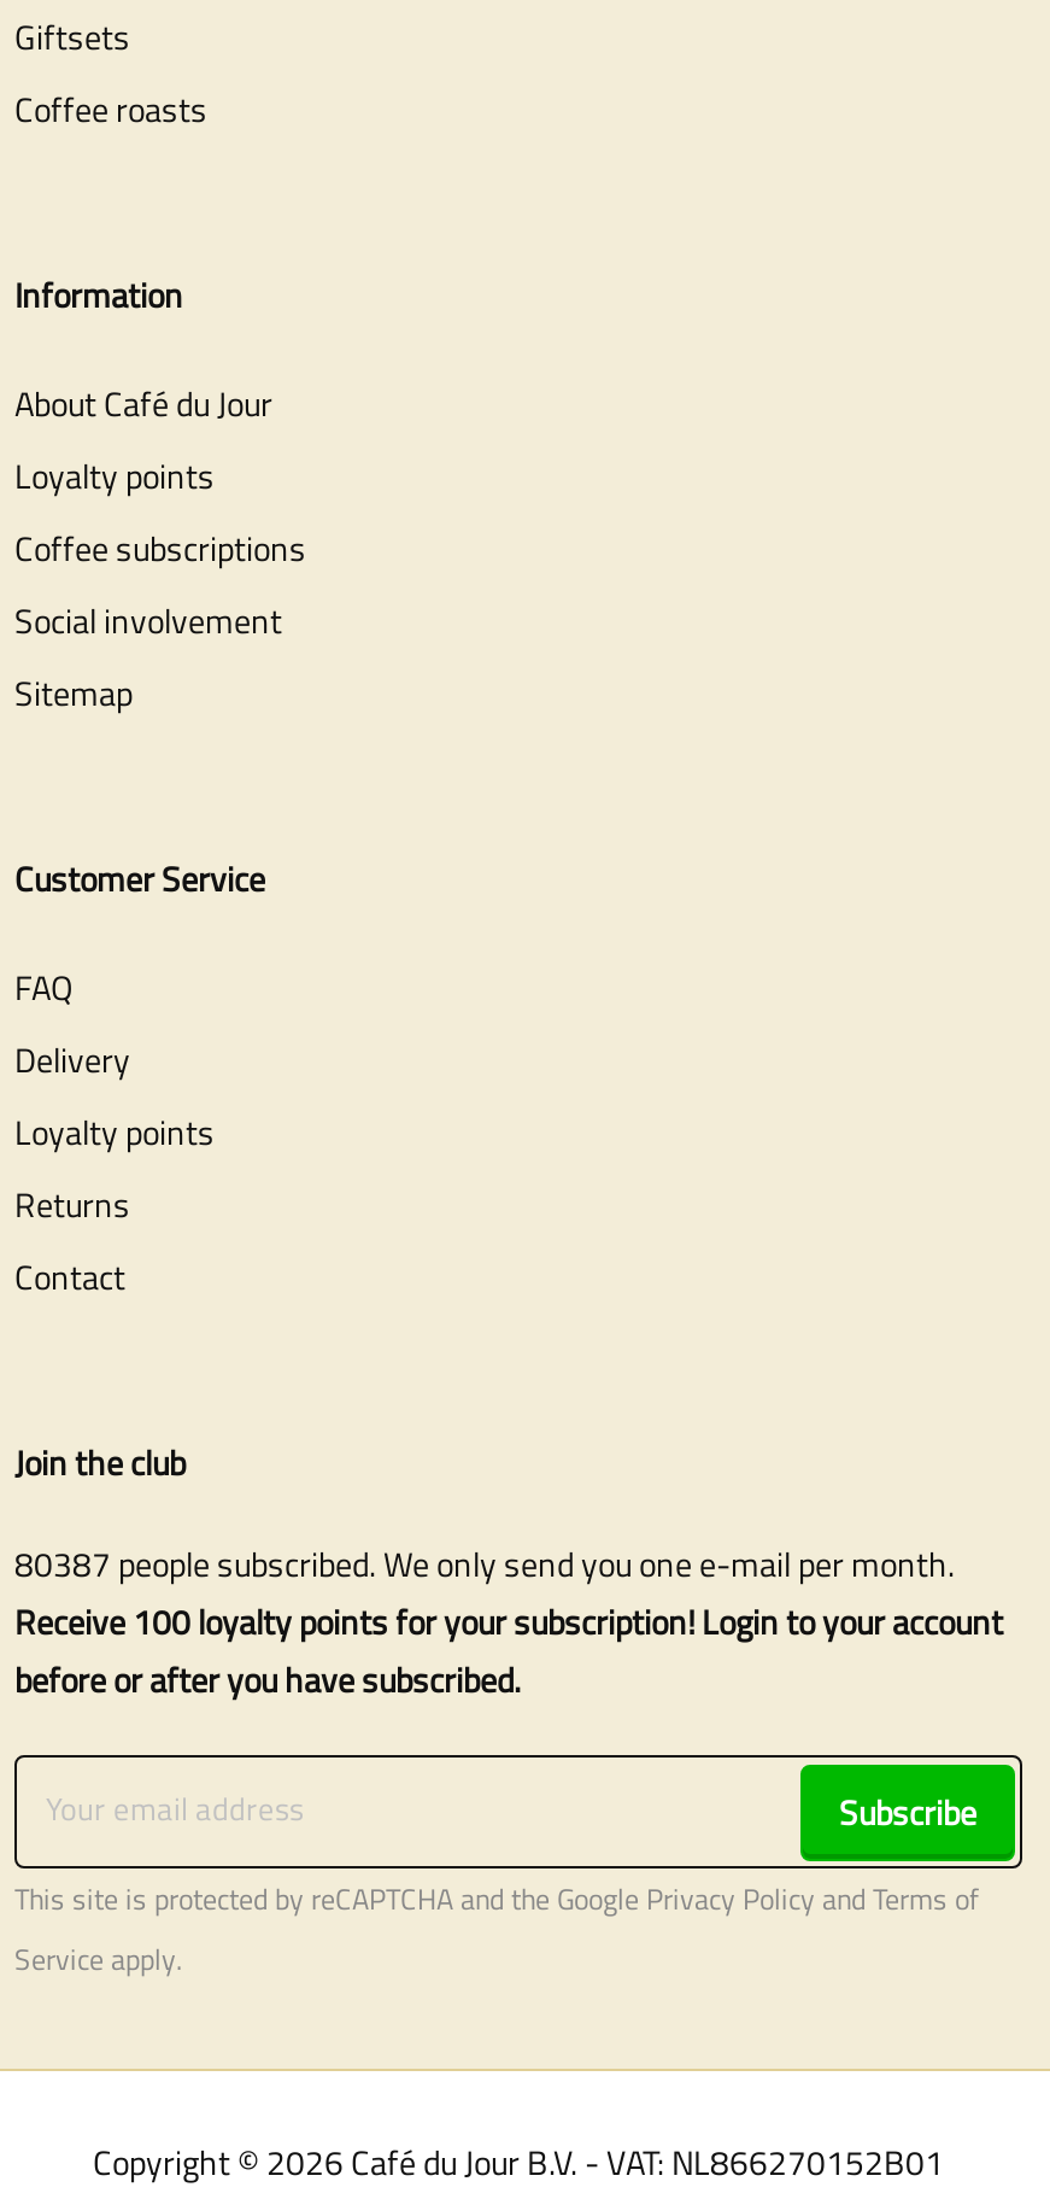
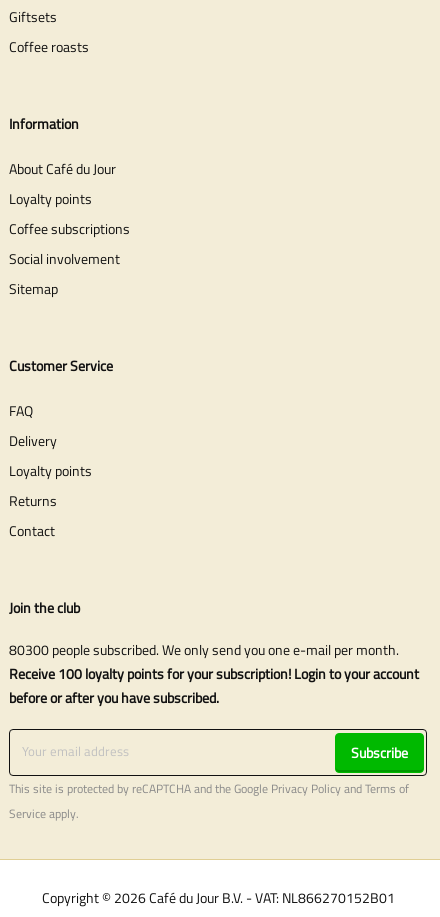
[14,1539,955,1590] 80387 people subscribed. We only send you one e-mail per month. -> [9,639,399,660] 80300 people subscribed. We only send you one e-mail per month.

